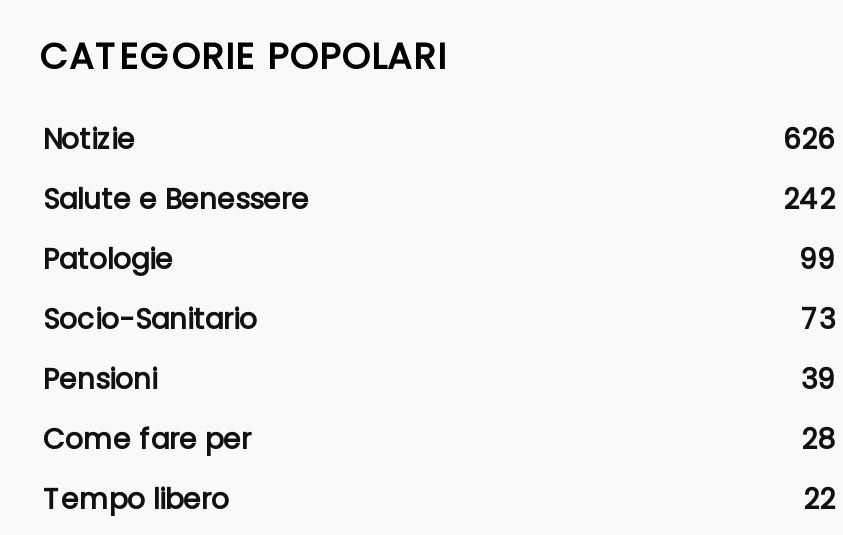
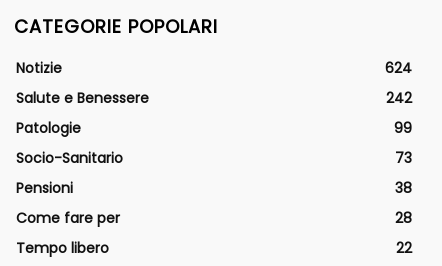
[783,120,835,160] 626 -> [385,58,412,78] 624
[801,360,835,400] 39 -> [395,178,412,198] 38

